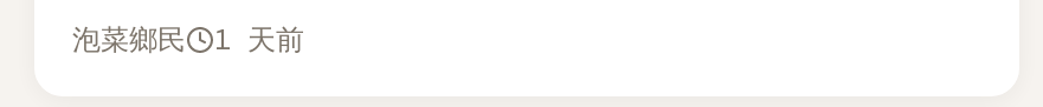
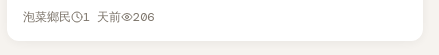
none -> [133,9,154,25] 206

